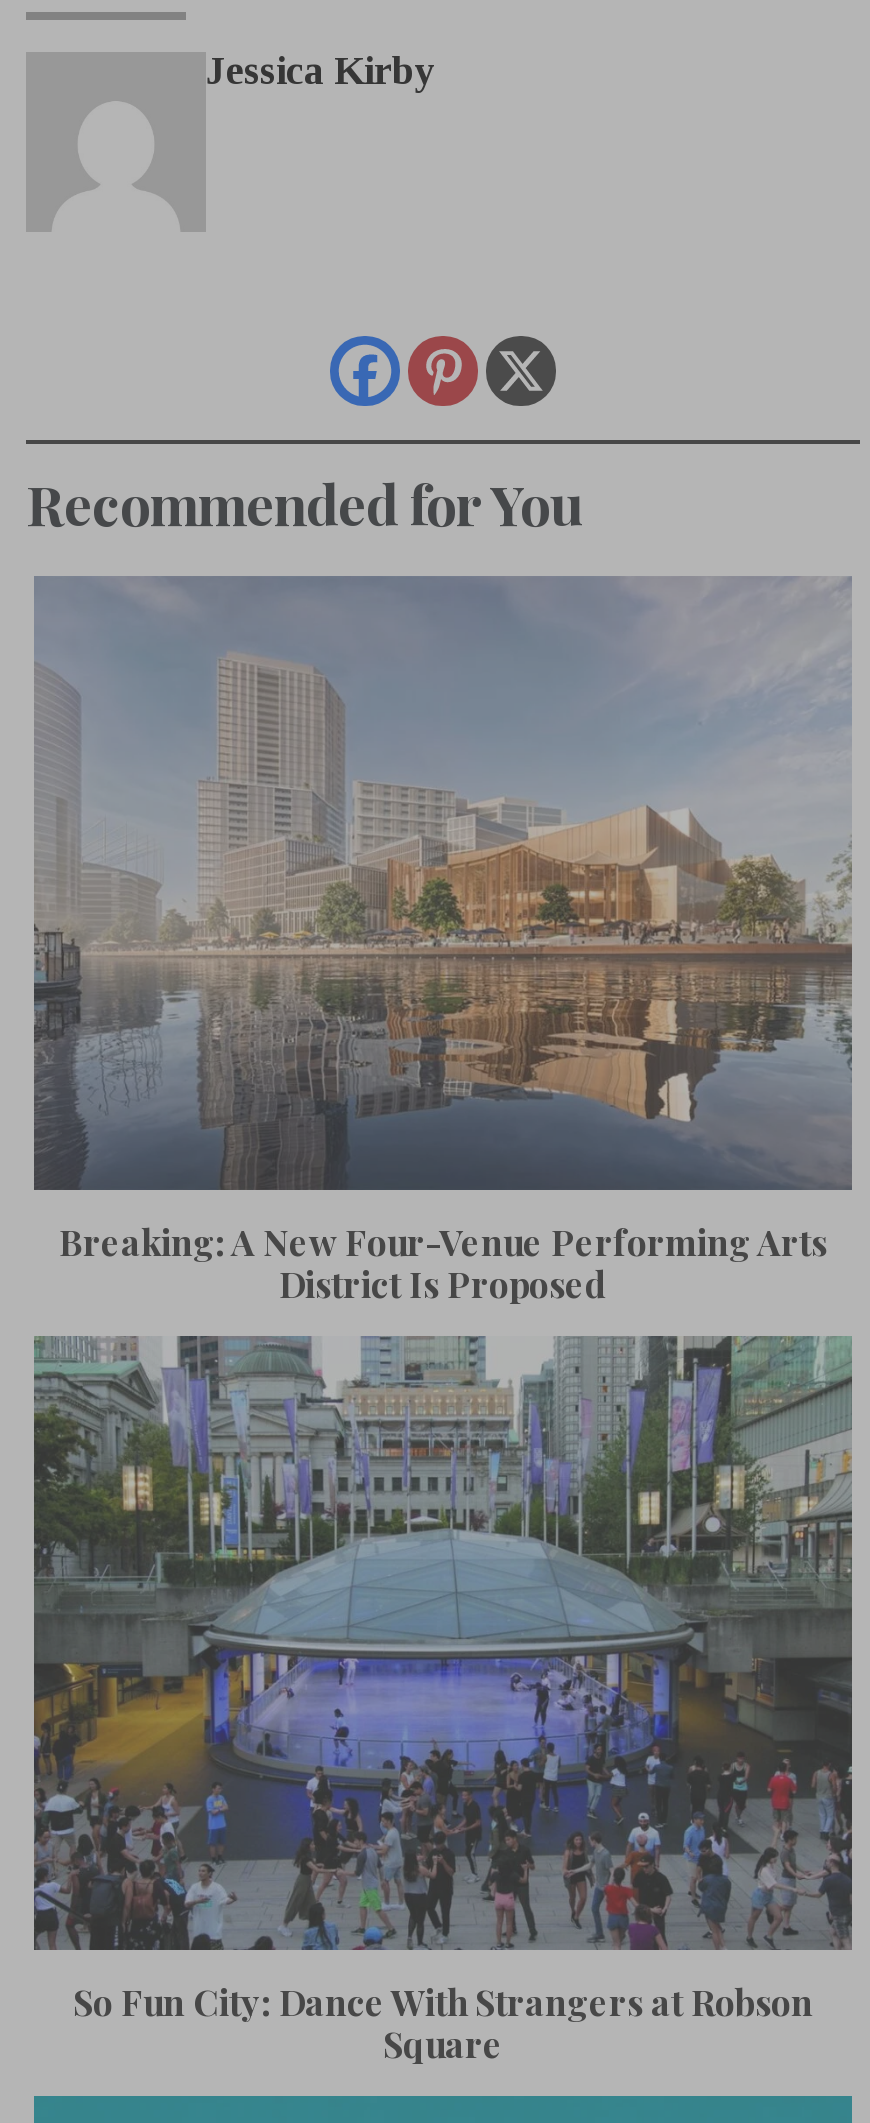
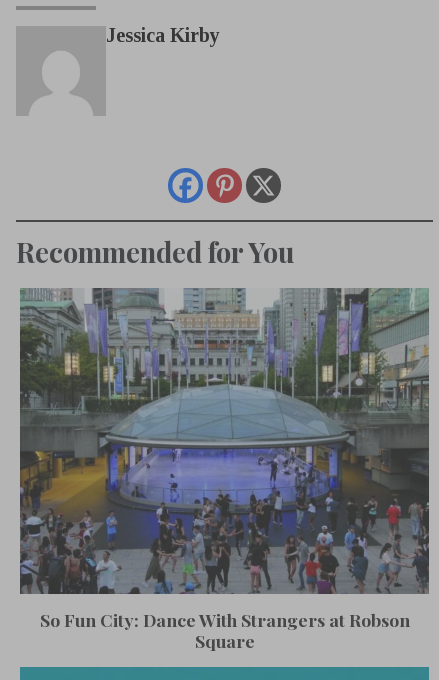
[34,574,854,1305] [image] | Breaking: A New Four-Venue Performing Arts | District Is Proposed -> none

